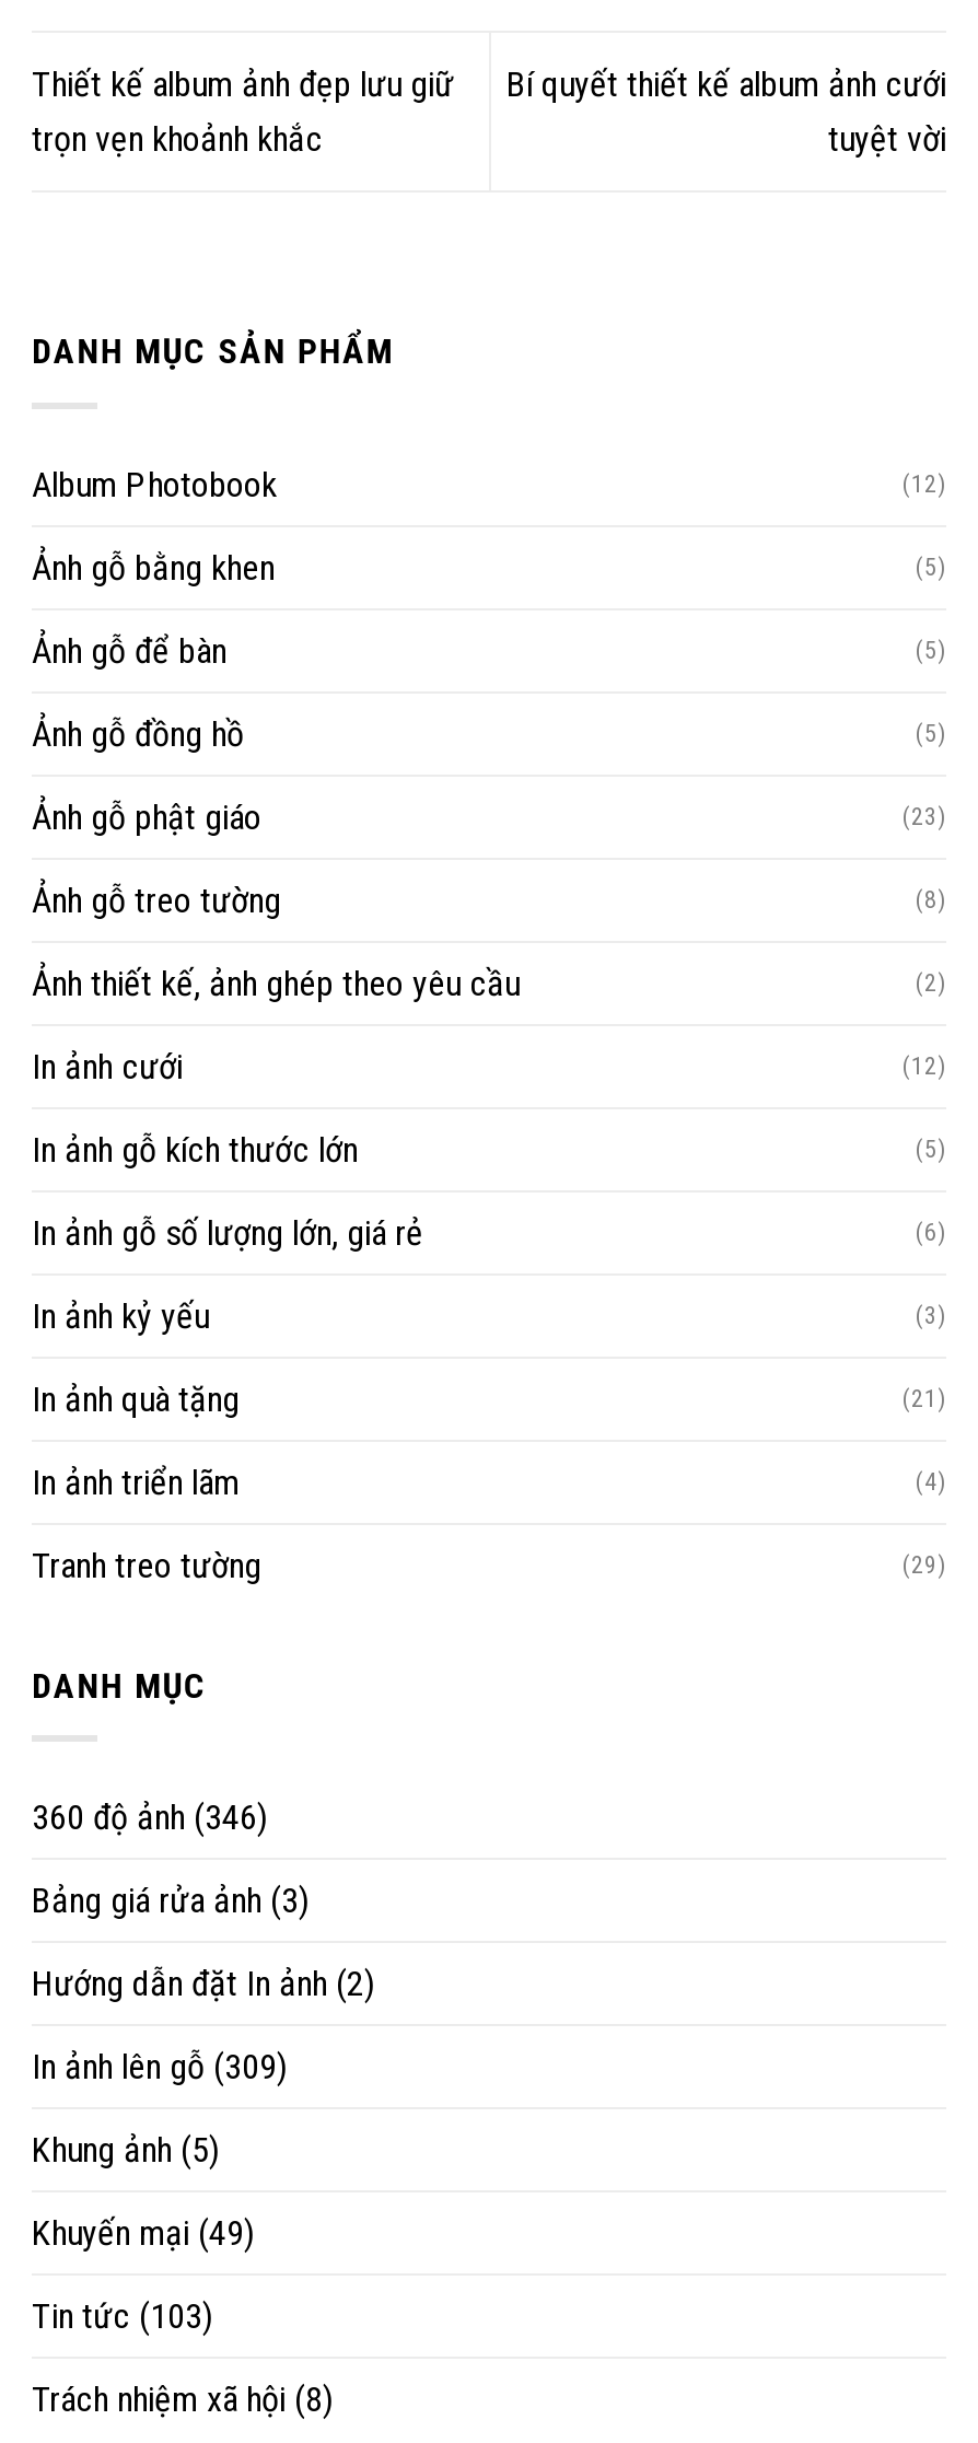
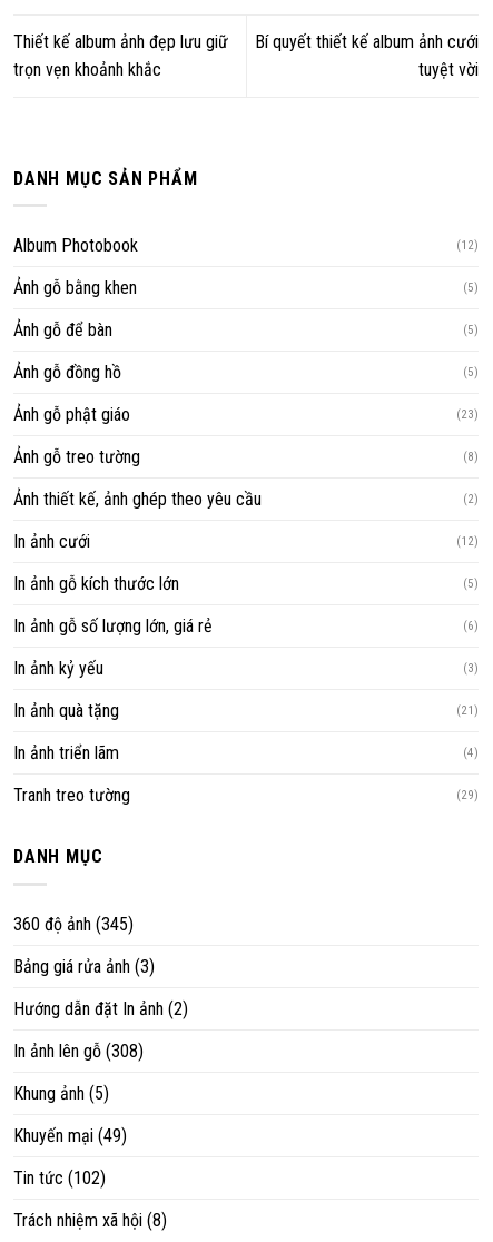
[32,1797,268,1839] 360 độ ảnh (346) -> [13,913,134,935] 360 độ ảnh (345)
[32,2047,288,2088] In ảnh lên gỗ (309) -> [13,1040,144,1061] In ảnh lên gỗ (308)
[32,2296,213,2338] Tin tức (103) -> [13,1167,106,1188] Tin tức (102)

